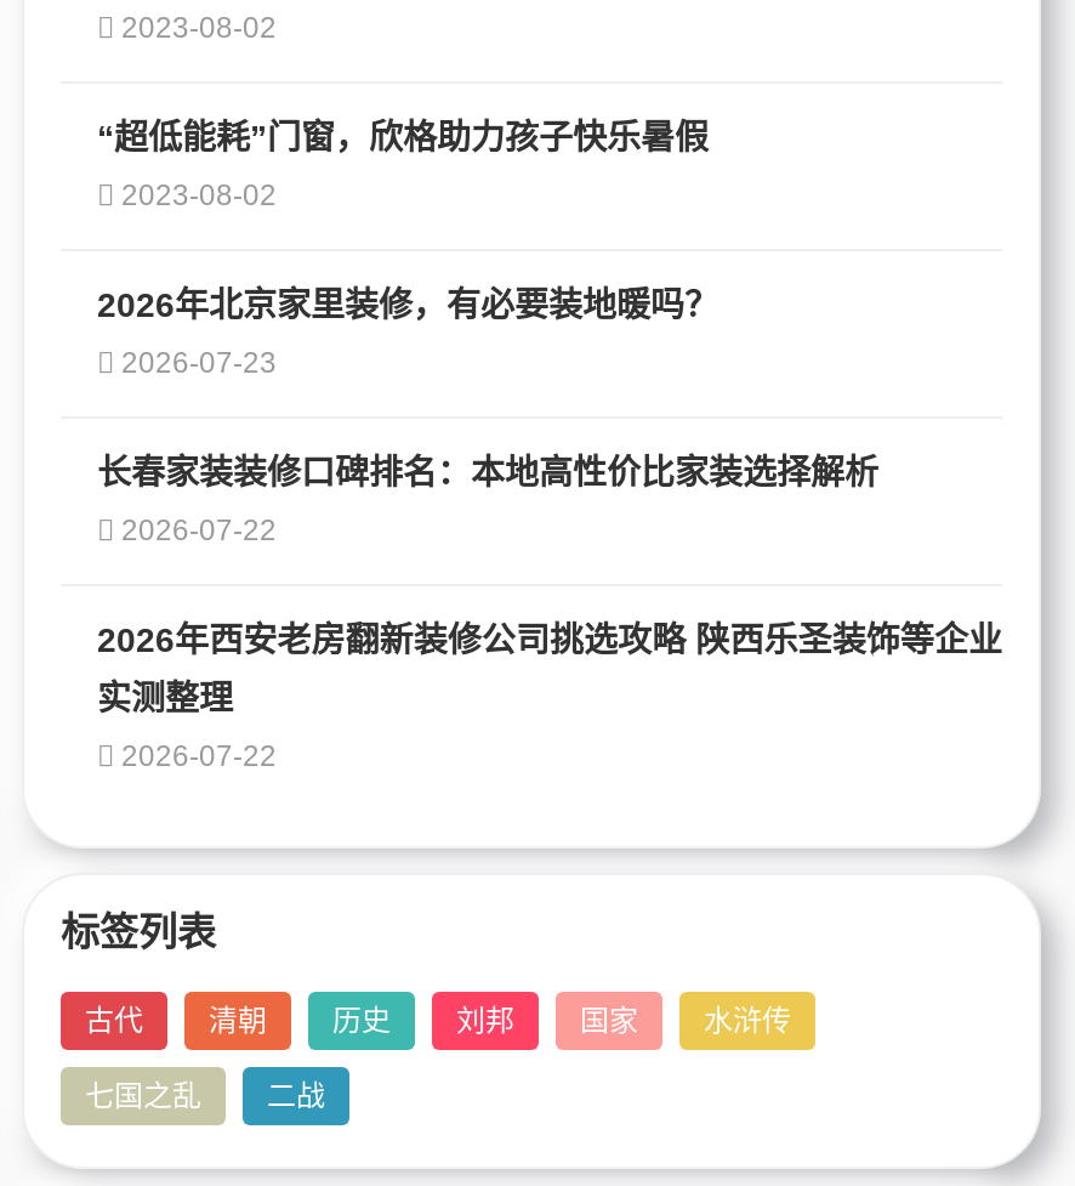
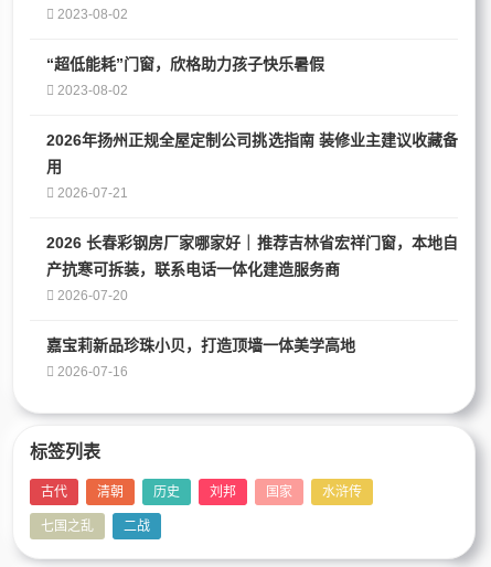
[97,285,1002,773] 2026年北京家里装修，有必要装地暖吗？ | 2026-07-23 | 长春家装装修口碑排名：本地高性价比家装选择解析 | 2026-07-22 | 2026年西安老房翻新装修公司挑选攻略 陕西乐圣装饰等企业 | 实测整理 | 2026-07-22 -> [46,131,458,379] 2026年扬州正规全屋定制公司挑选指南 装修业主建议收藏备 | 用 | 2026-07-21 | 2026 长春彩钢房厂家哪家好｜推荐吉林省宏祥门窗，本地自 | 产抗寒可拆装，联系电话一体化建造服务商 | 2026-07-20 | 嘉宝莉新品珍珠小贝，打造顶墙一体美学高地 | 2026-07-16

